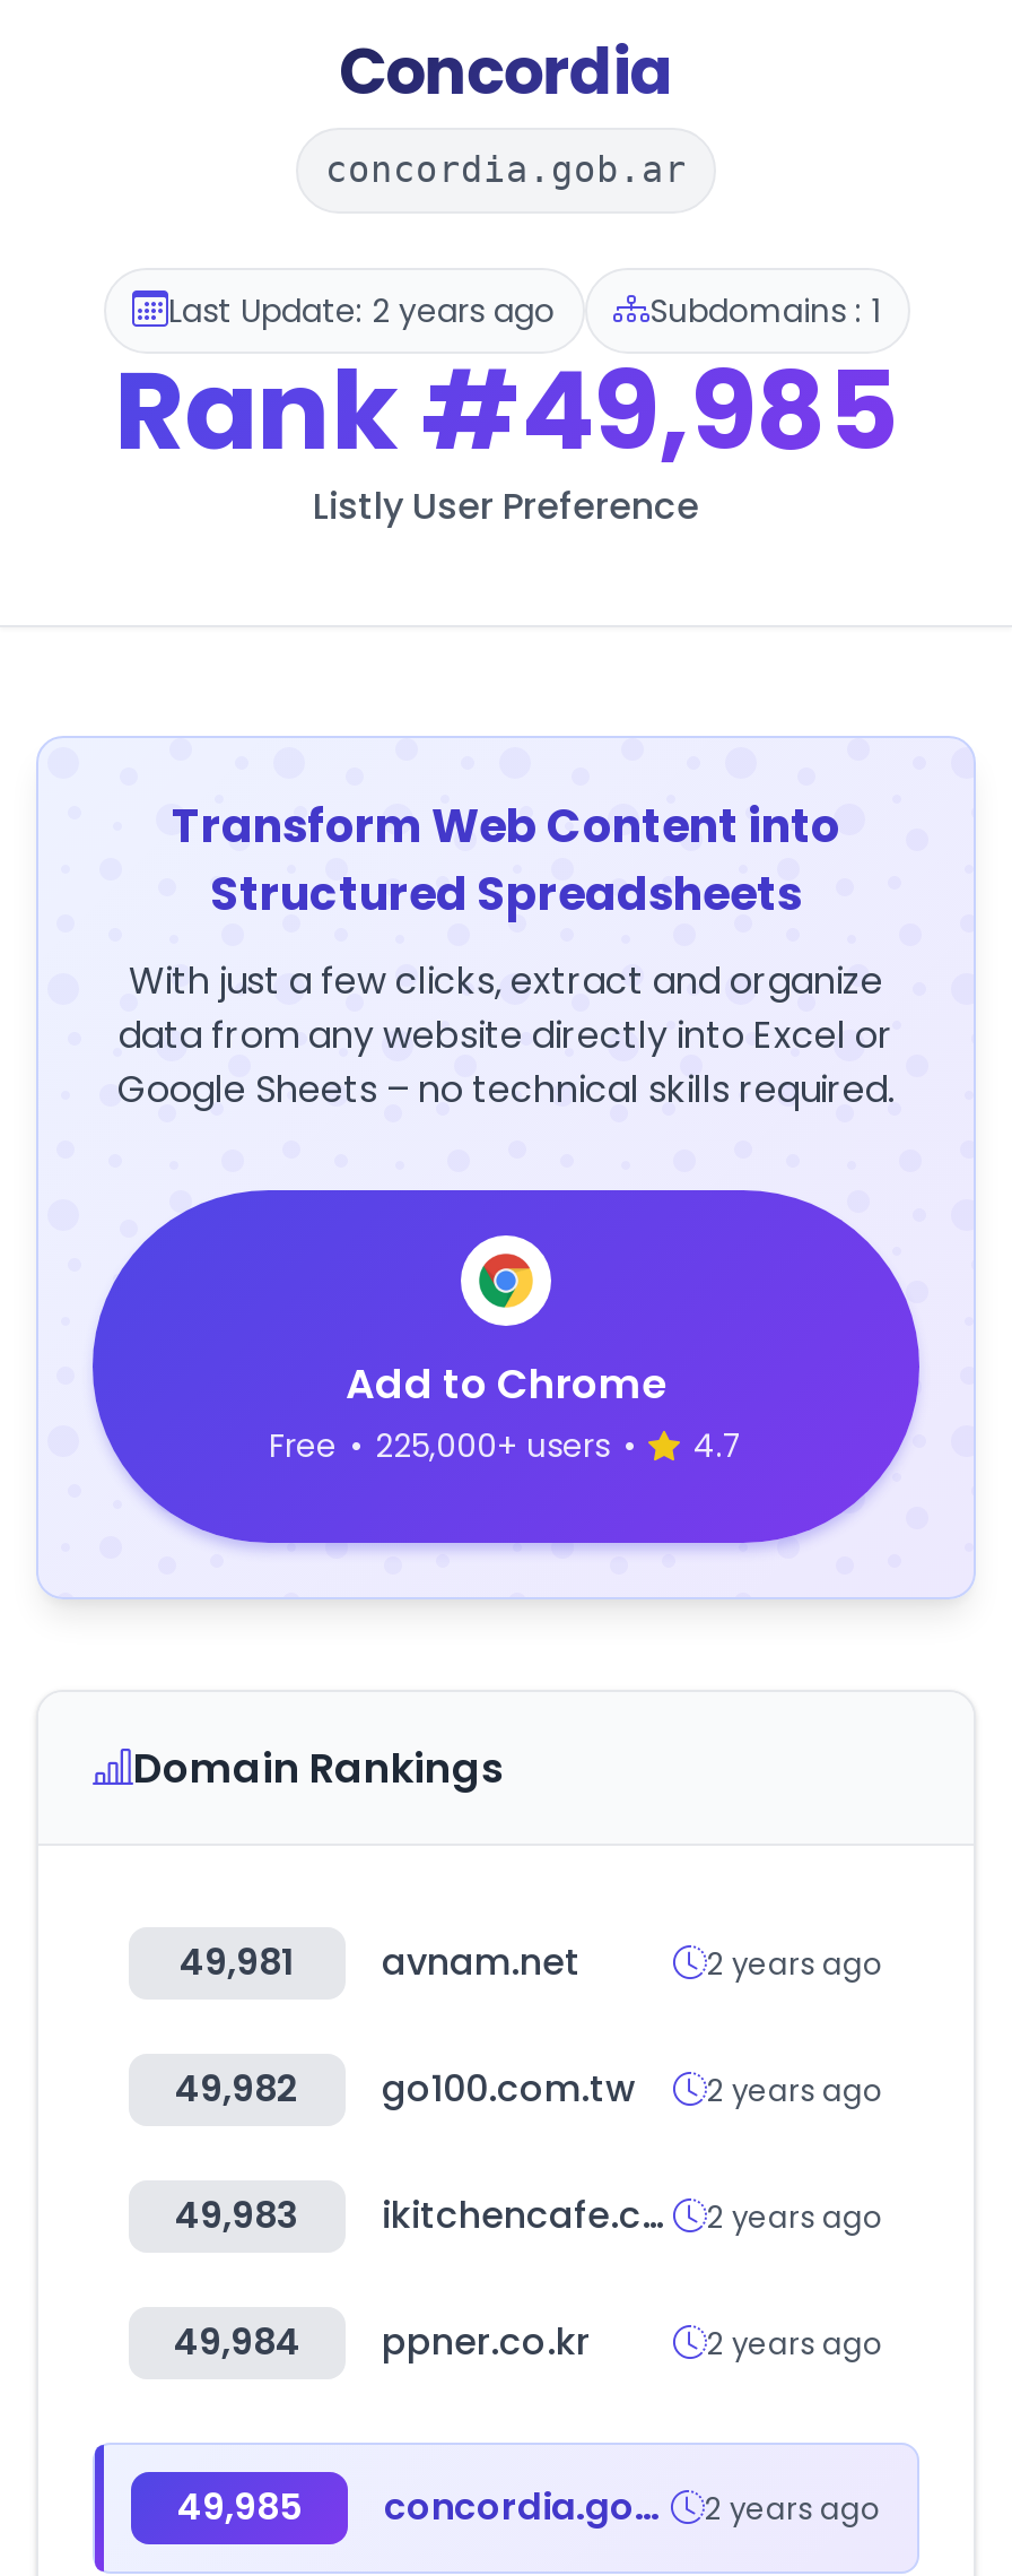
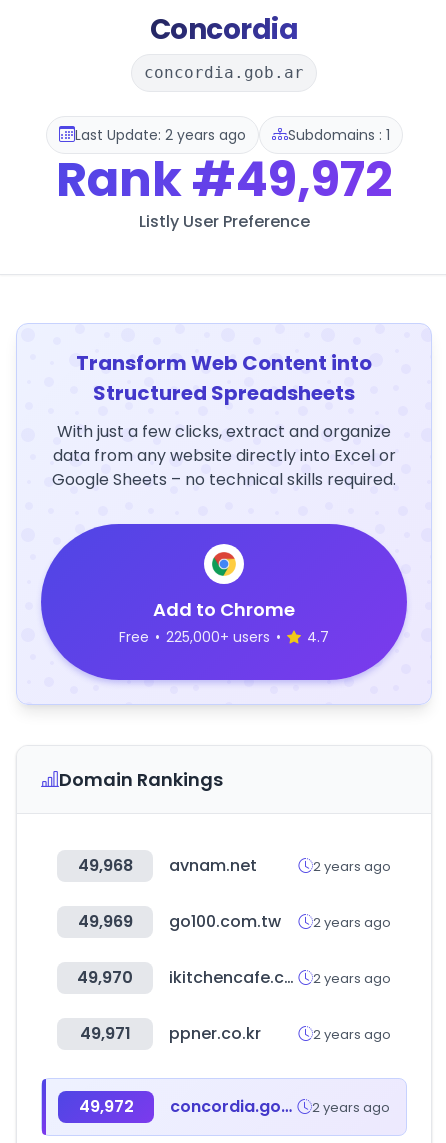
[114,336,898,487] Rank #49,985 -> [56,146,392,213] Rank #49,972
[180,1936,581,1988] 49,981 avnam.net -> [77,854,257,877] 49,968 avnam.net
[175,2063,883,2115] 49,982 go100.com.tw 2 years ago -> [77,910,391,933] 49,969 go100.com.tw 2 years ago
[175,2189,299,2241] 49,983 -> [77,966,133,989] 49,970
[174,2316,590,2368] 49,984 ppner.co.kr -> [79,1022,261,1045] 49,971 ppner.co.kr
[177,2481,302,2533] 49,985 -> [78,1095,133,1118] 49,972

